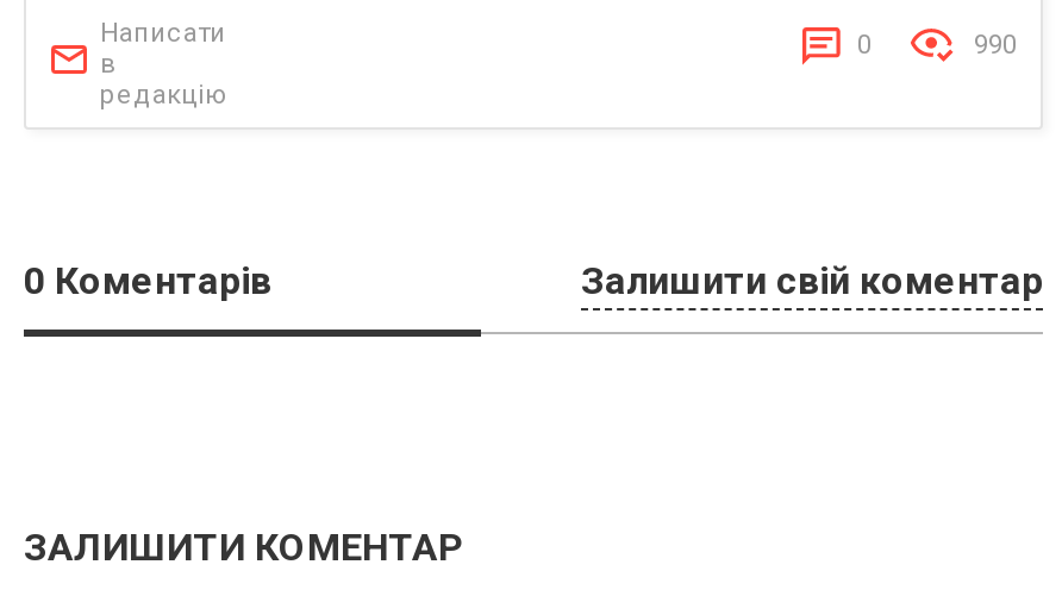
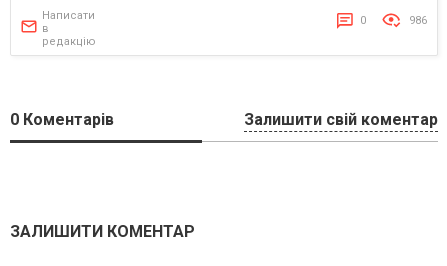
[974,29,1017,60] 990 -> [409,14,427,27] 986

